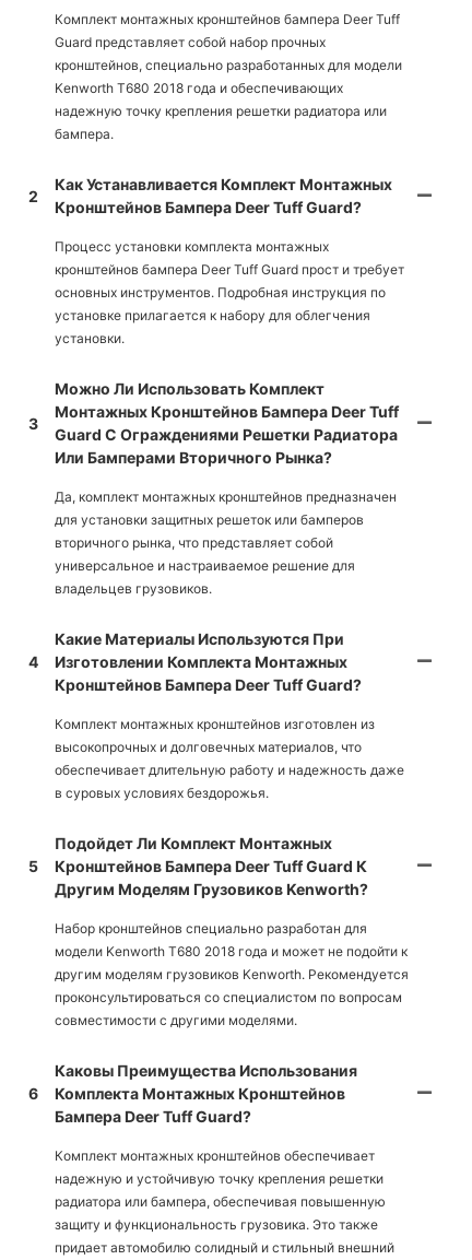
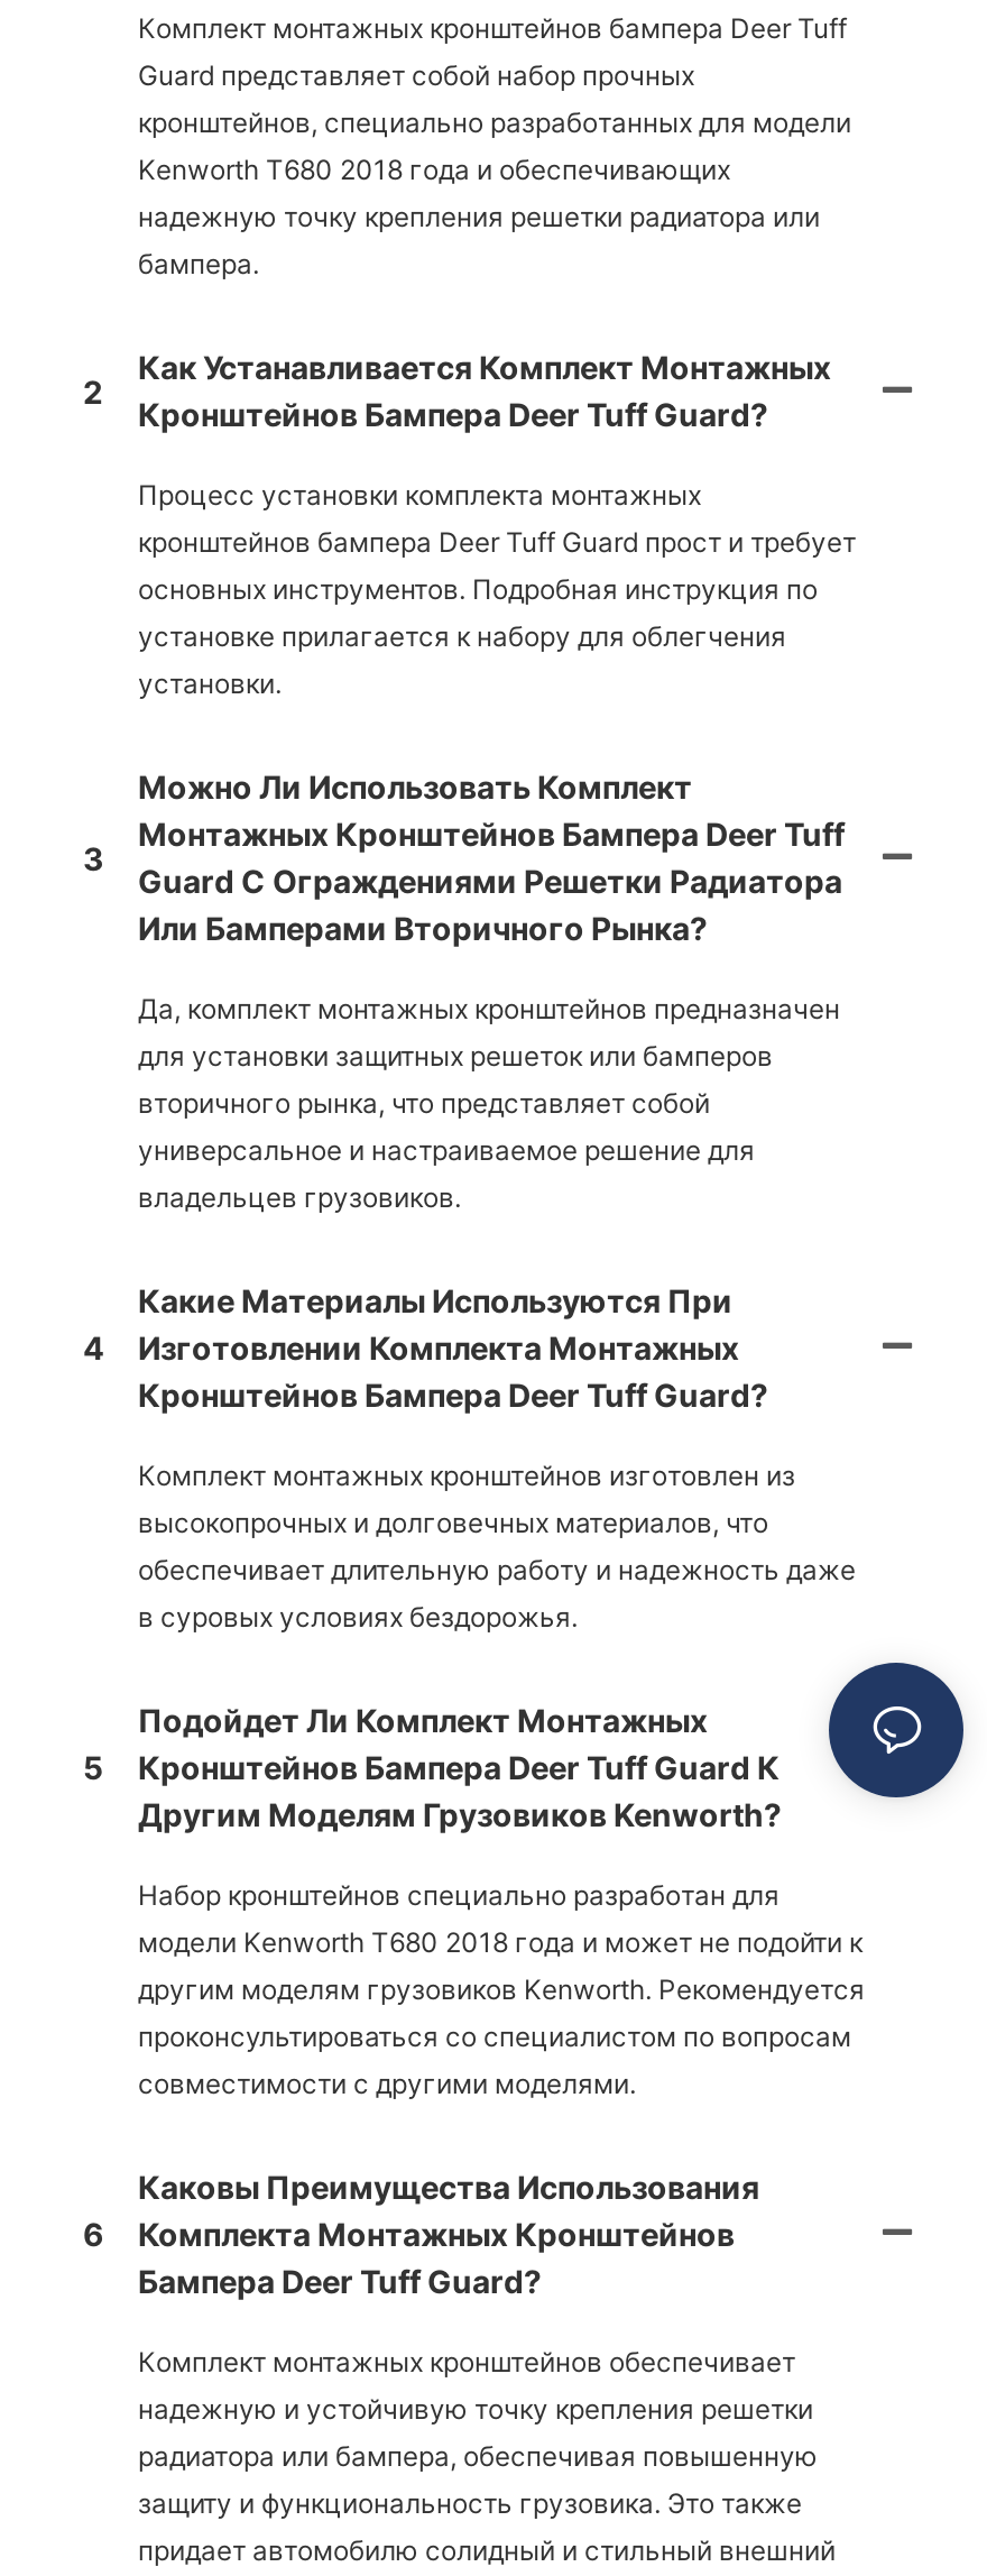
none -> [824,1658,968,1802] [image]

